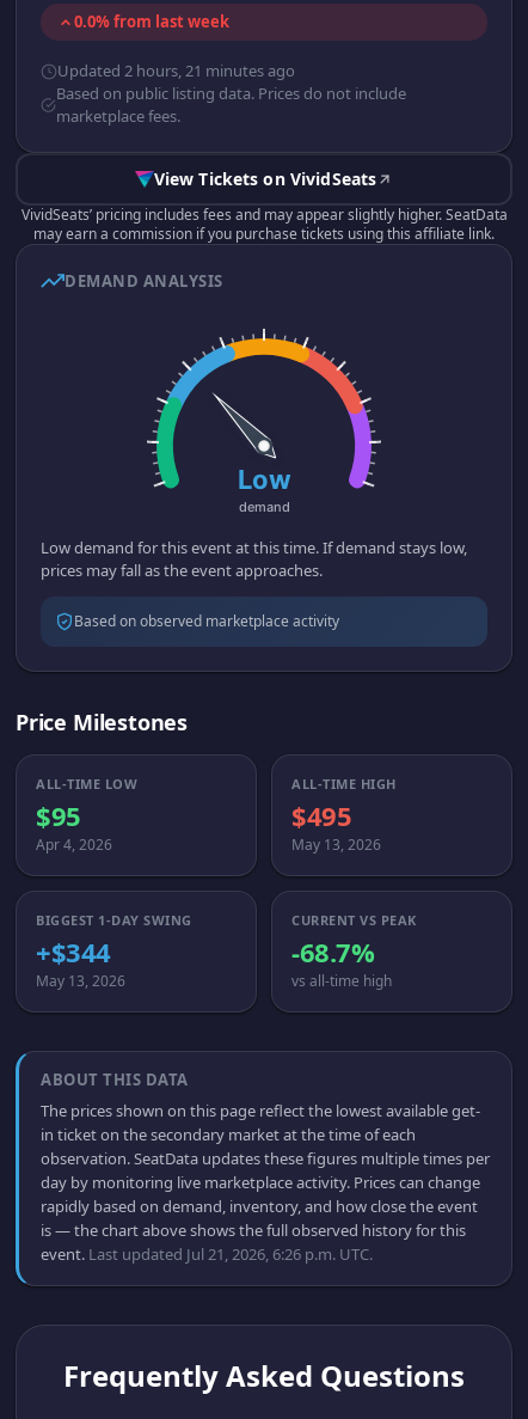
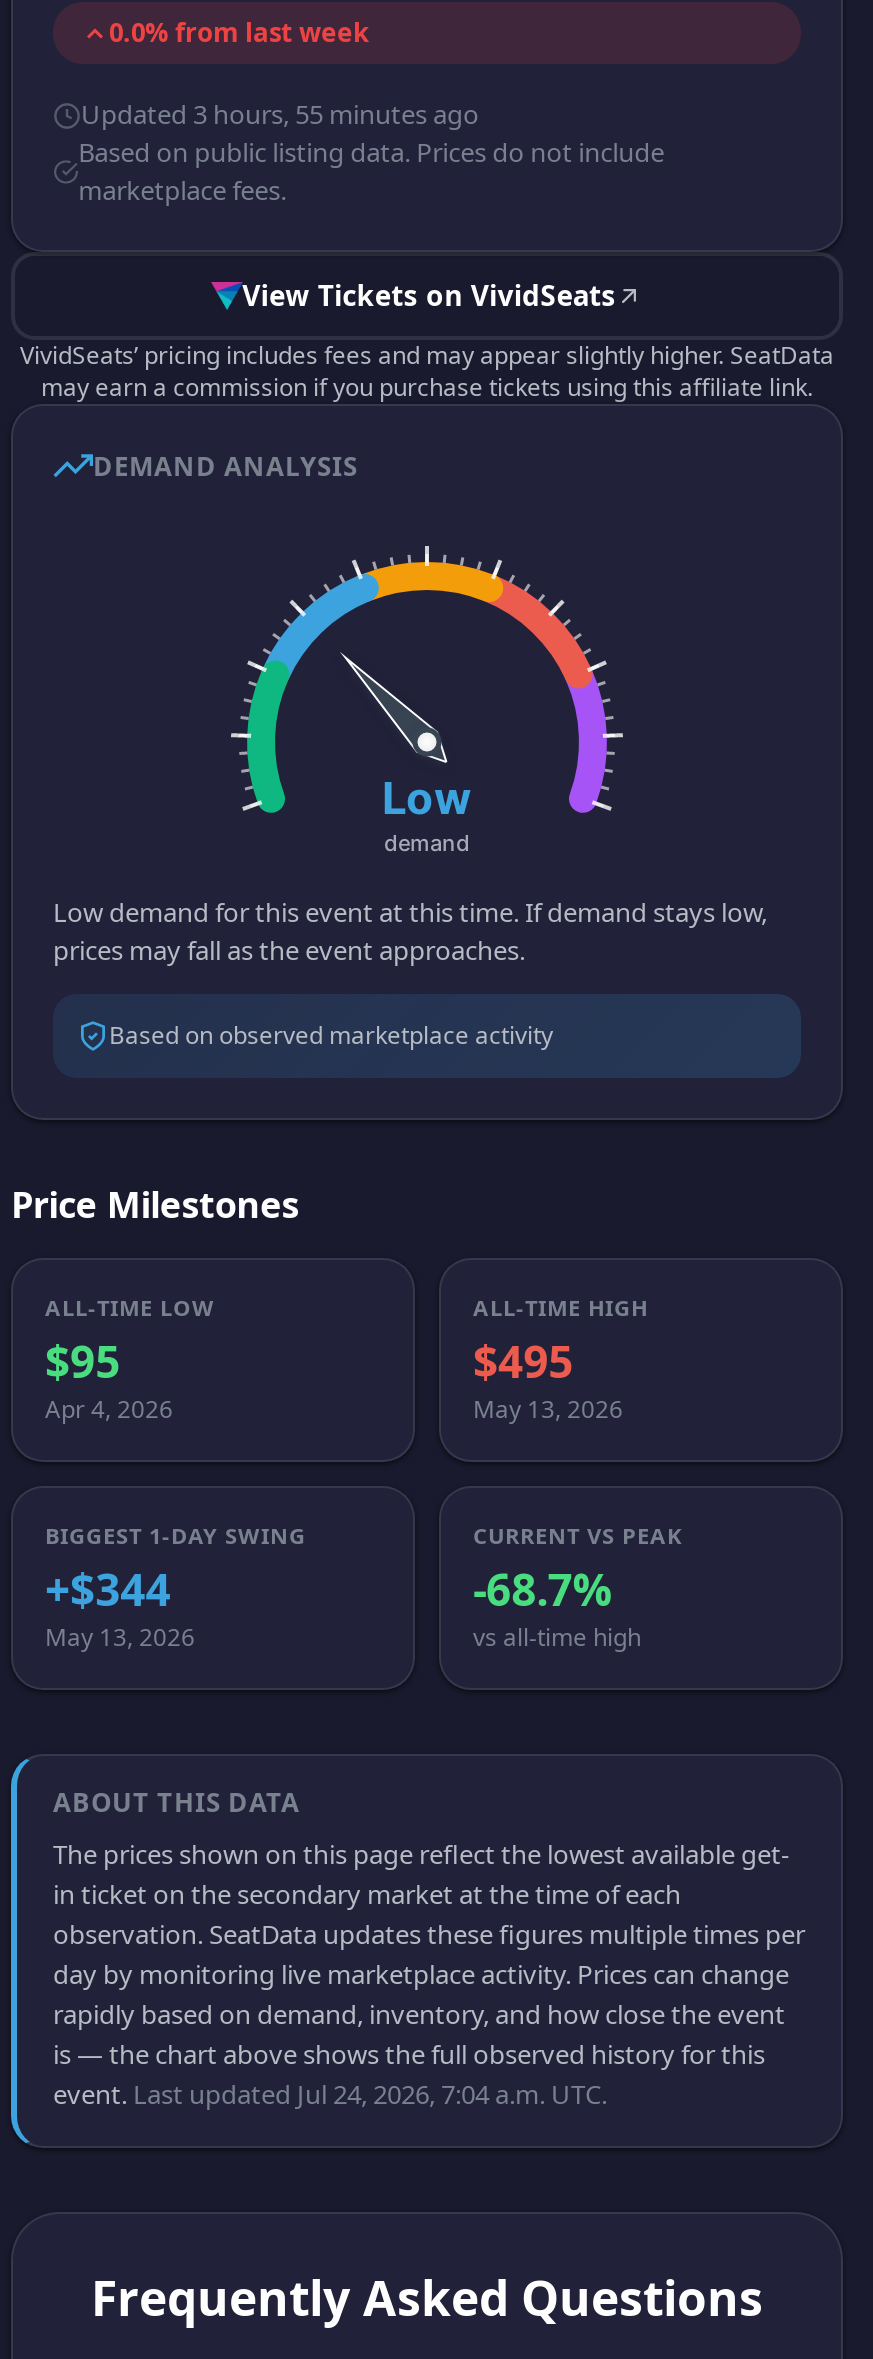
[57,60,295,81] Updated 2 hours, 21 minutes ago -> [81,96,479,132] Updated 3 hours, 55 minutes ago
[41,1243,373,1265] event. Last updated Jul 21, 2026, 6:26 p.m. UTC. -> [53,2076,607,2112] event. Last updated Jul 24, 2026, 7:04 a.m. UTC.

